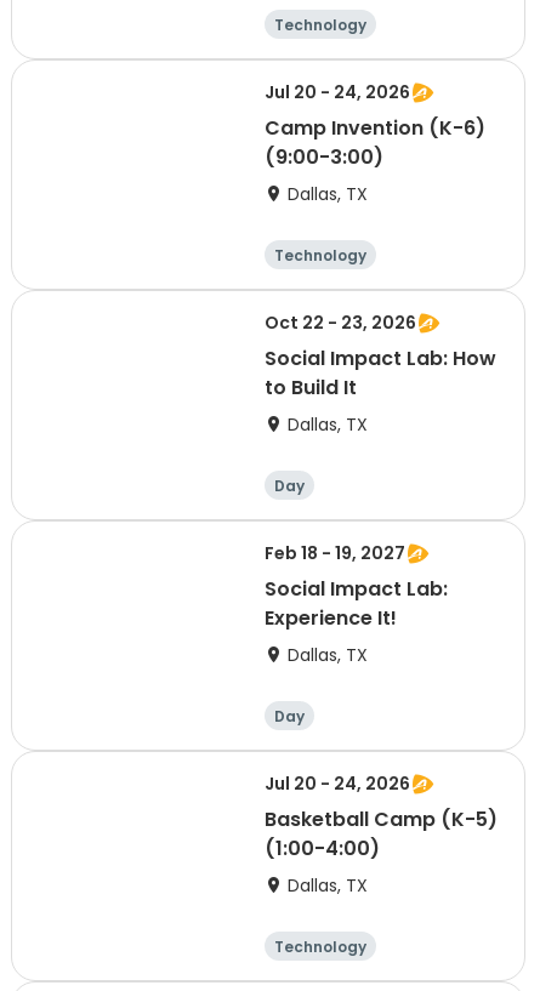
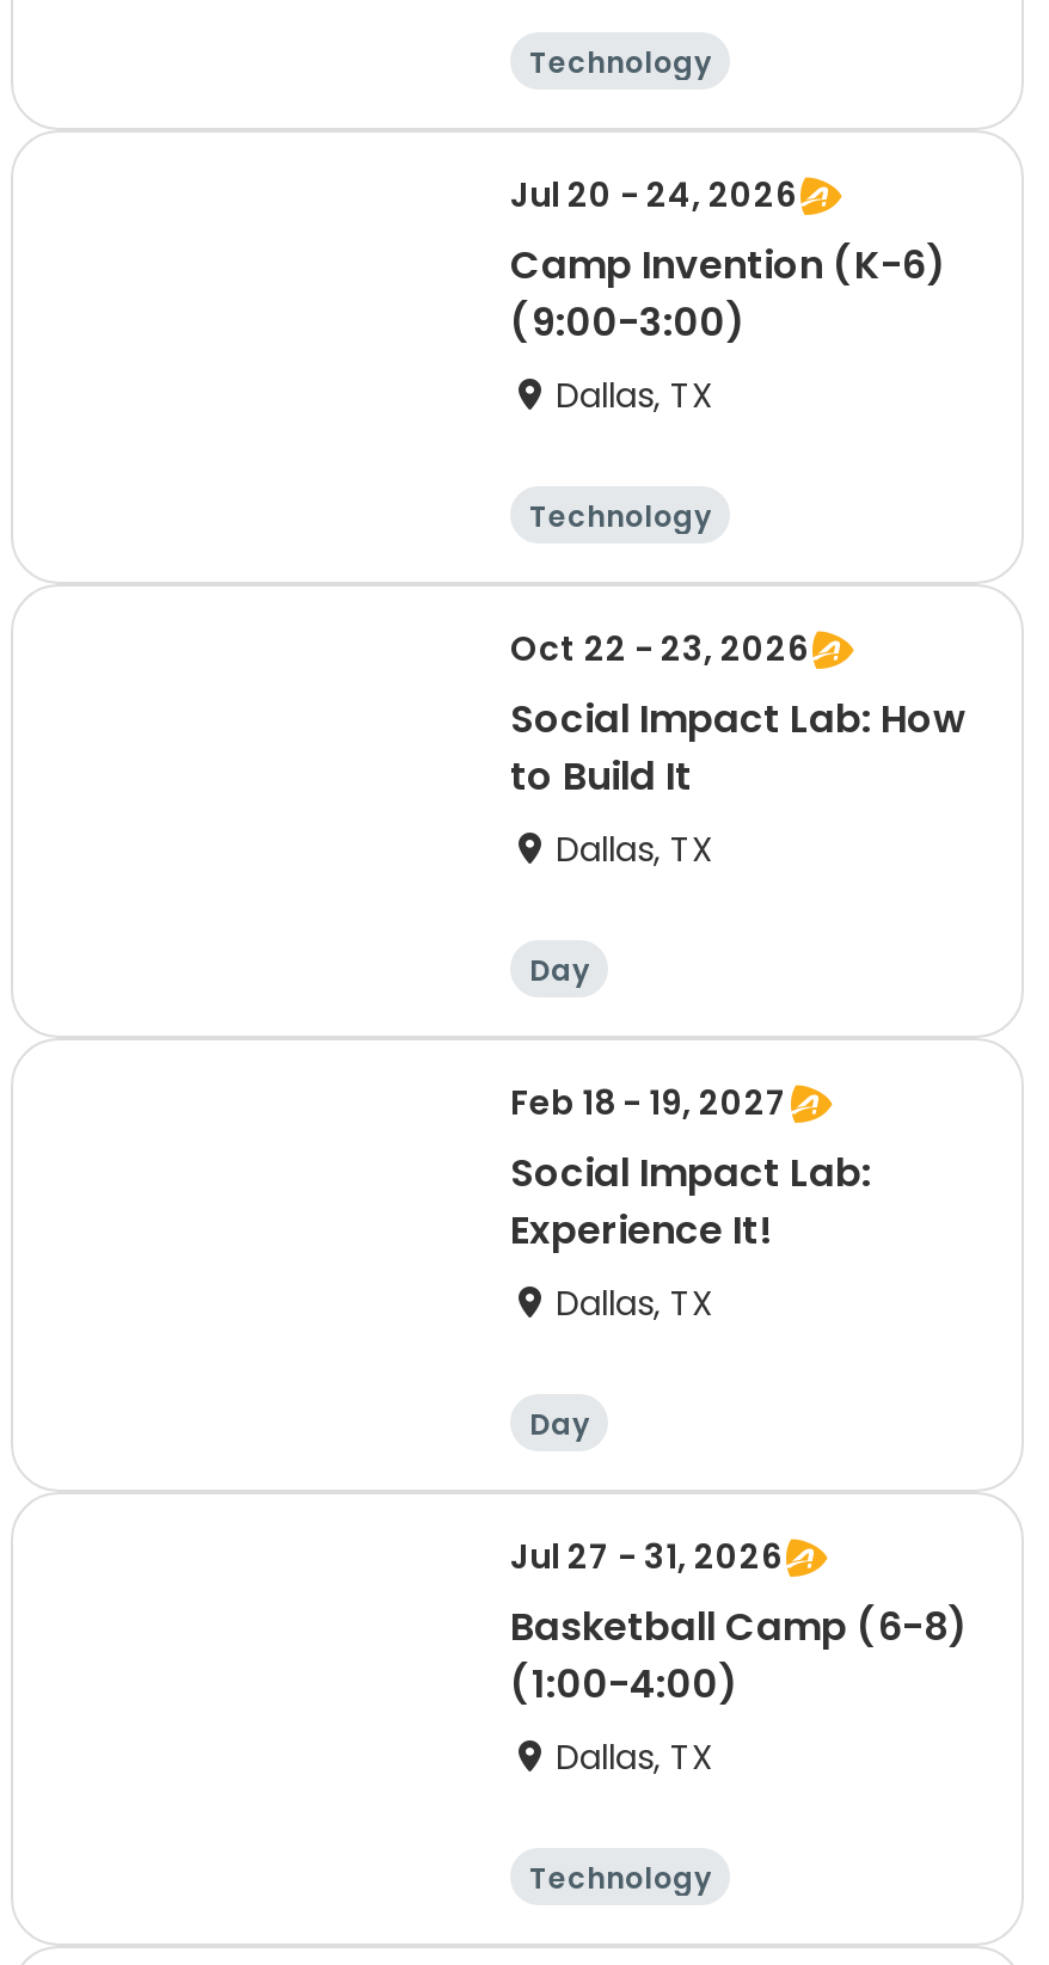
[265,771,410,796] Jul 20 - 24, 2026 -> [510,1533,783,1580] Jul 27 - 31, 2026
[265,805,498,833] Basketball Camp (K-5) -> [510,1599,967,1654] Basketball Camp (6-8)

